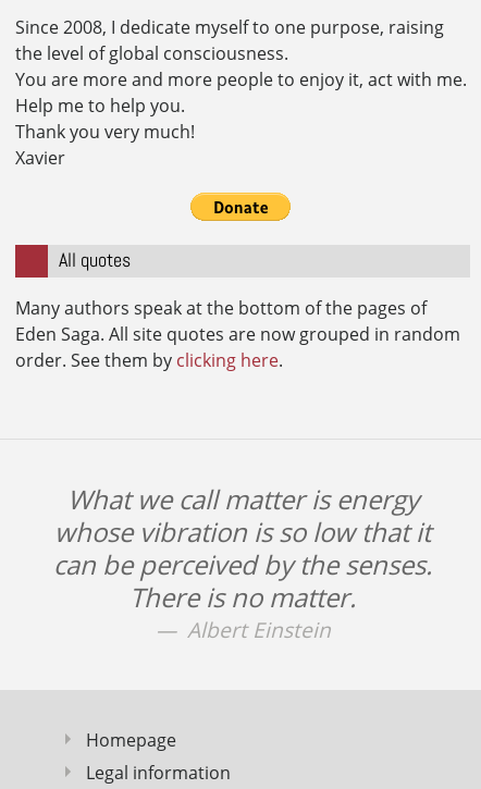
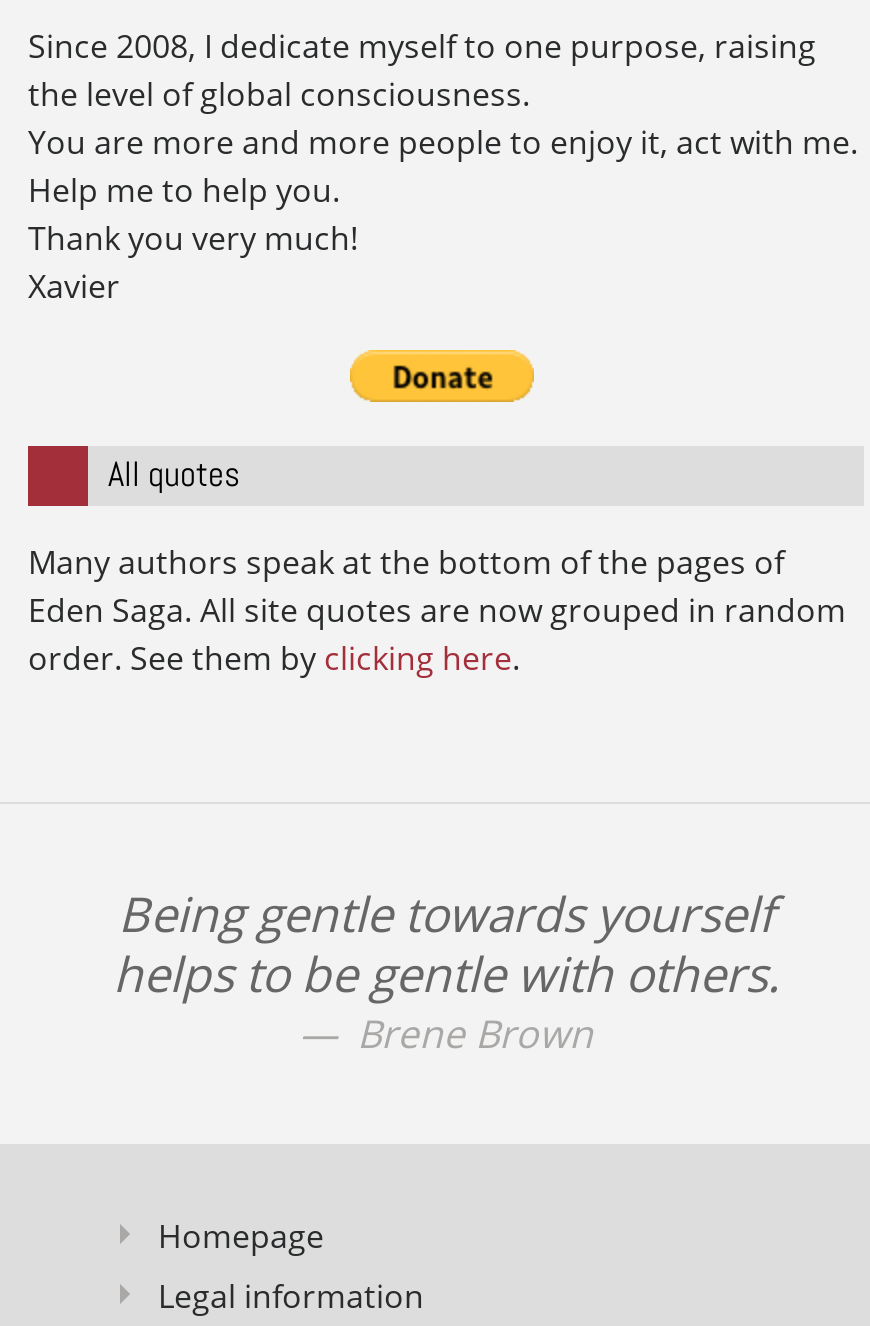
[53,481,432,644] What we call matter is energy | whose vibration is so low that it | can be perceived by the senses. | There is no matter. | Albert Einstein -> [113,879,779,1059] Being gentle towards yourself | helps to be gentle with others. | Brene Brown

